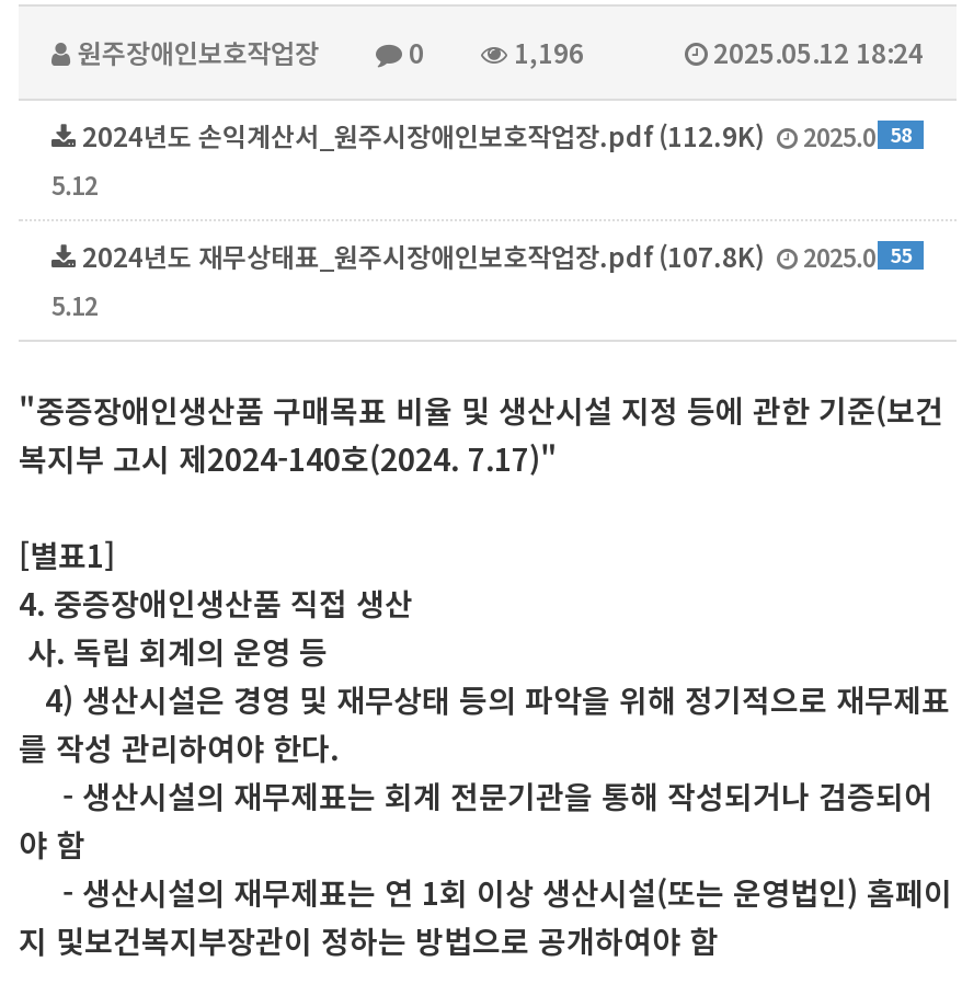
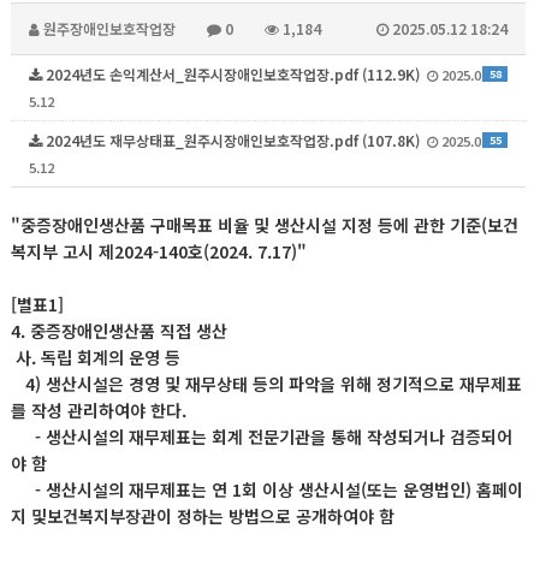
[507,33,584,70] 1,196 -> [279,18,321,38] 1,184

